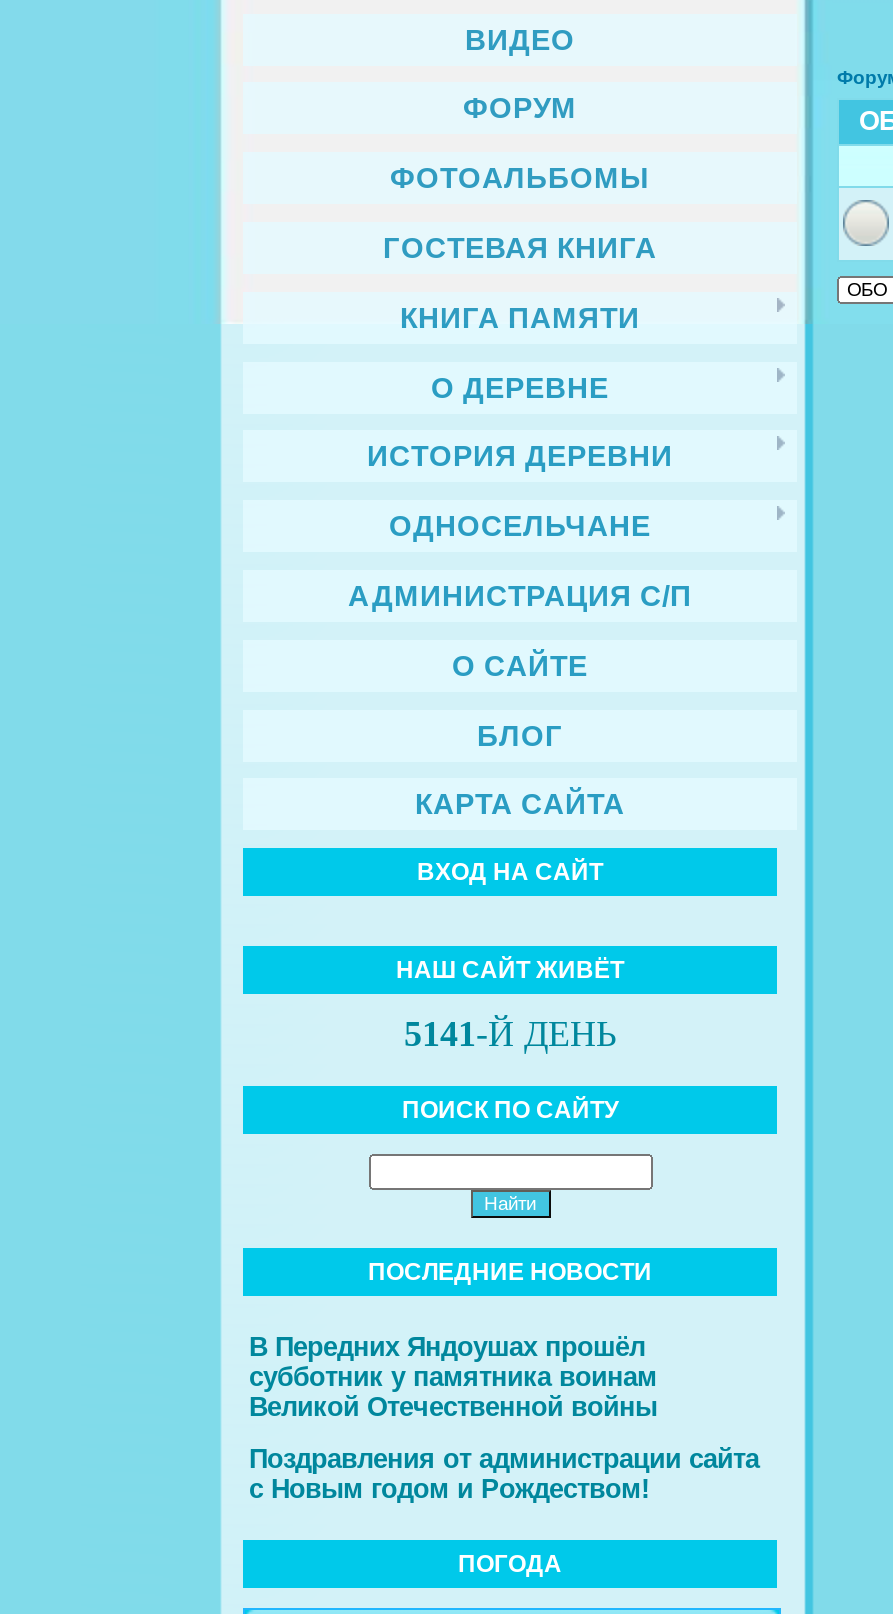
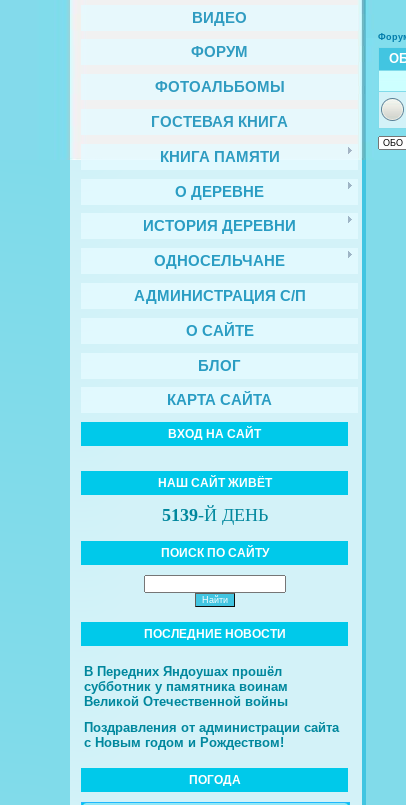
[404,1014,616,1054] 5141-Й ДЕНЬ -> [161,505,267,525] 5139-Й ДЕНЬ

